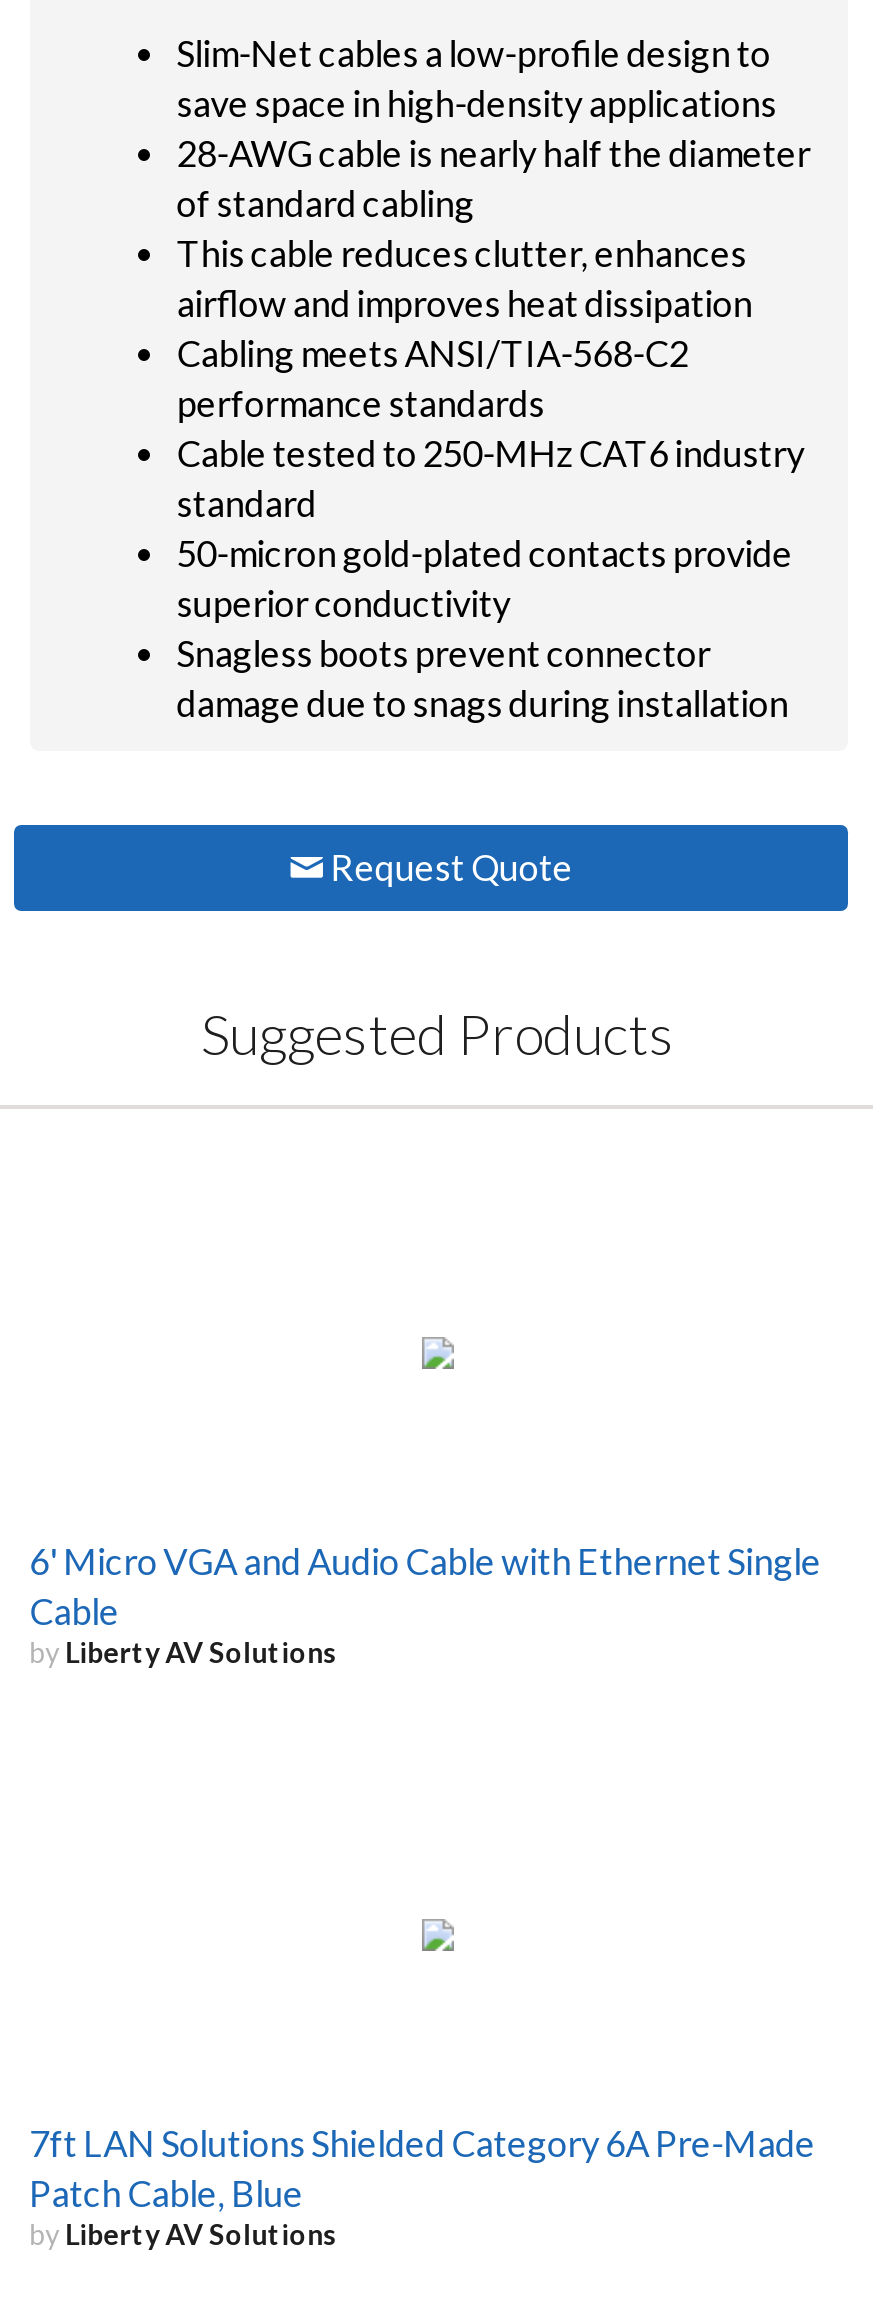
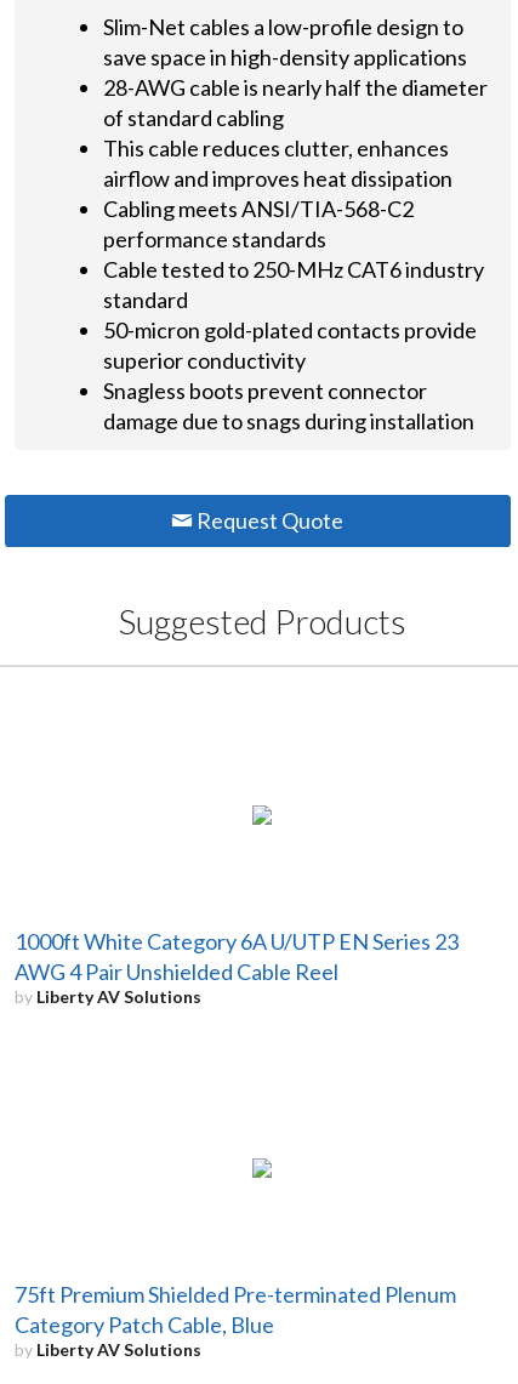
[29,1539,821,1633] 6' Micro VGA and Audio Cable with Ethernet Single | Cable -> [14,928,458,985] 1000ft White Category 6A U/UTP EN Series 23 | AWG 4 Pair Unshielded Cable Reel
[29,2121,815,2215] 7ft LAN Solutions Shielded Category 6A Pre-Made | Patch Cable, Blue -> [14,1281,456,1338] 75ft Premium Shielded Pre-terminated Plenum | Category Patch Cable, Blue

